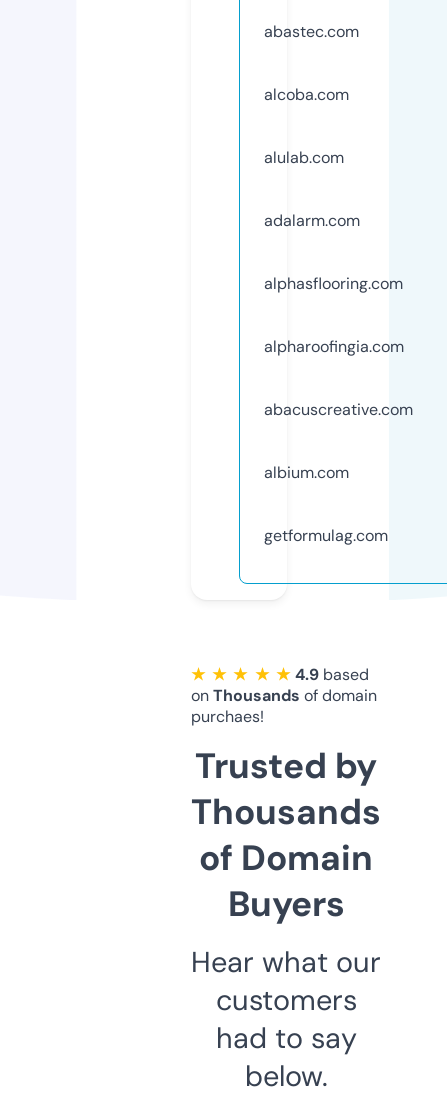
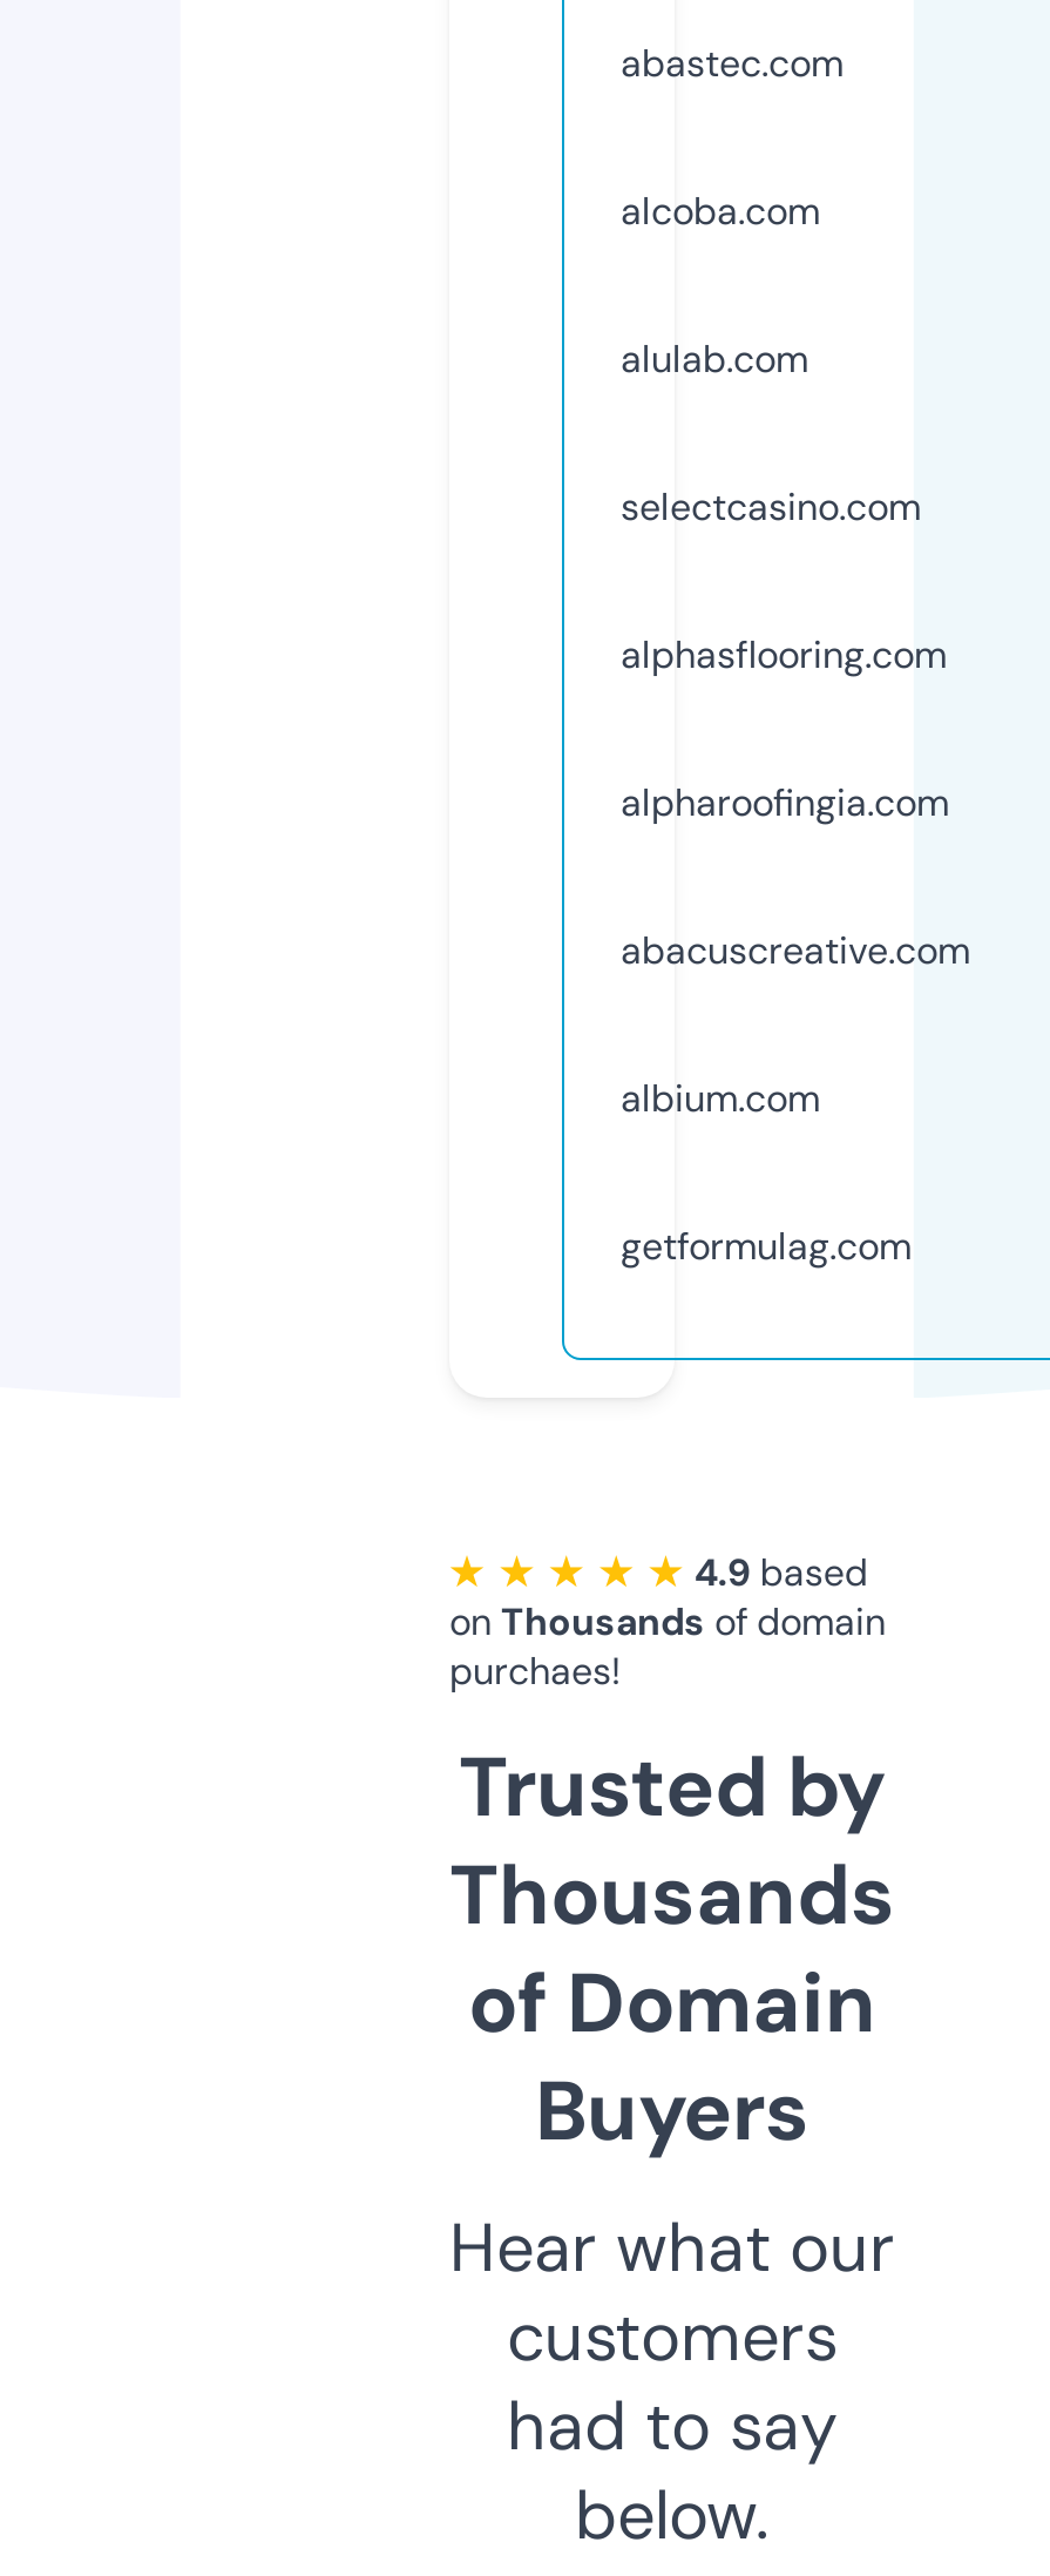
[264,210,360,231] adalarm.com -> [621,482,921,531] selectcasino.com

